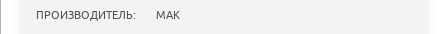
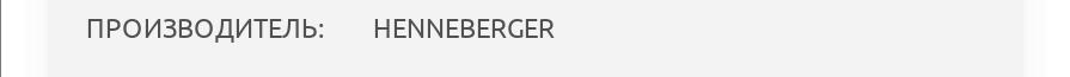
[156,9,180,21] MAK -> [373,16,555,44] HENNEBERGER

